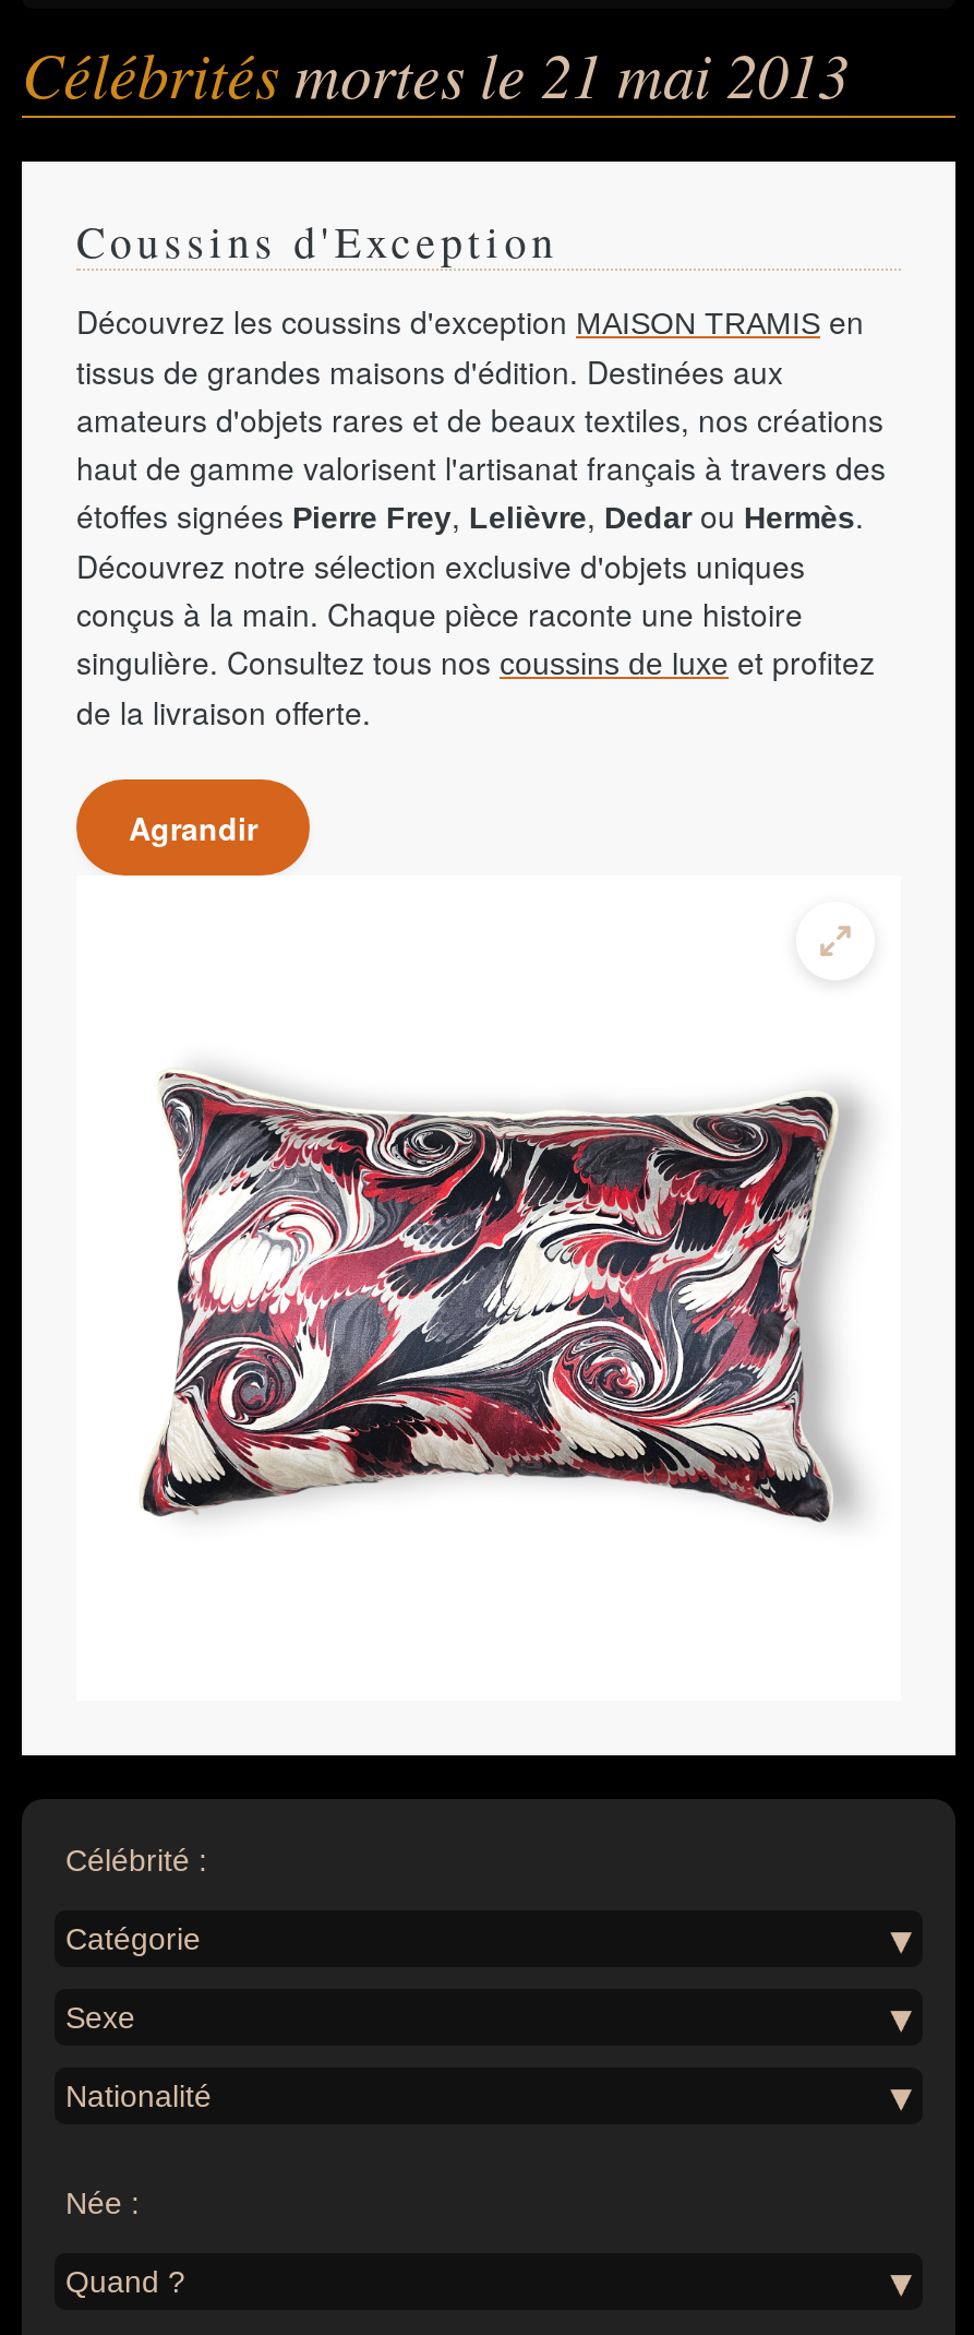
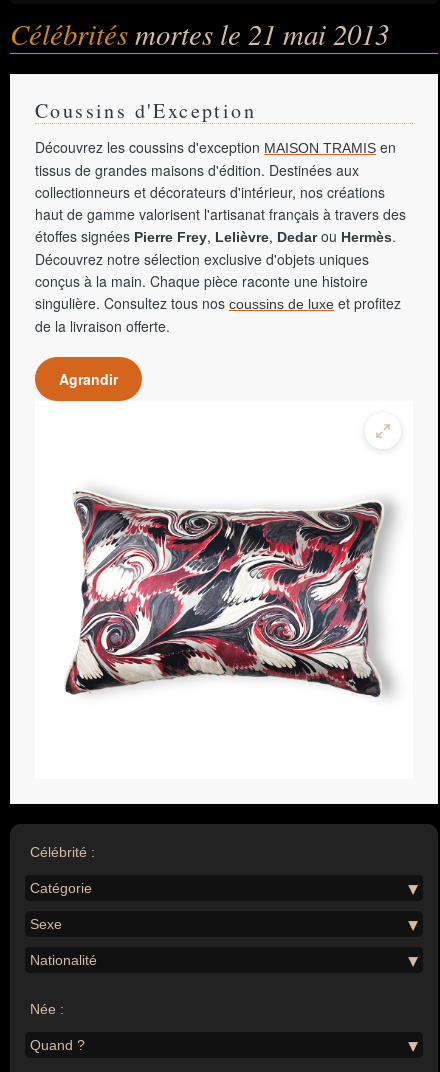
[76,397,883,441] amateurs d'objets rares et de beaux textiles, nos créations -> [35,182,385,202] collectionneurs et décorateurs d'intérieur, nos créations

